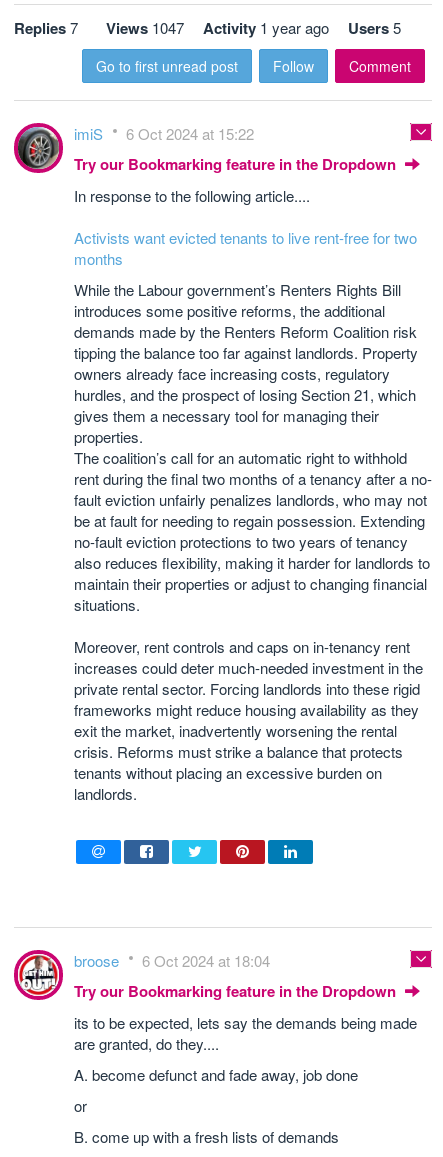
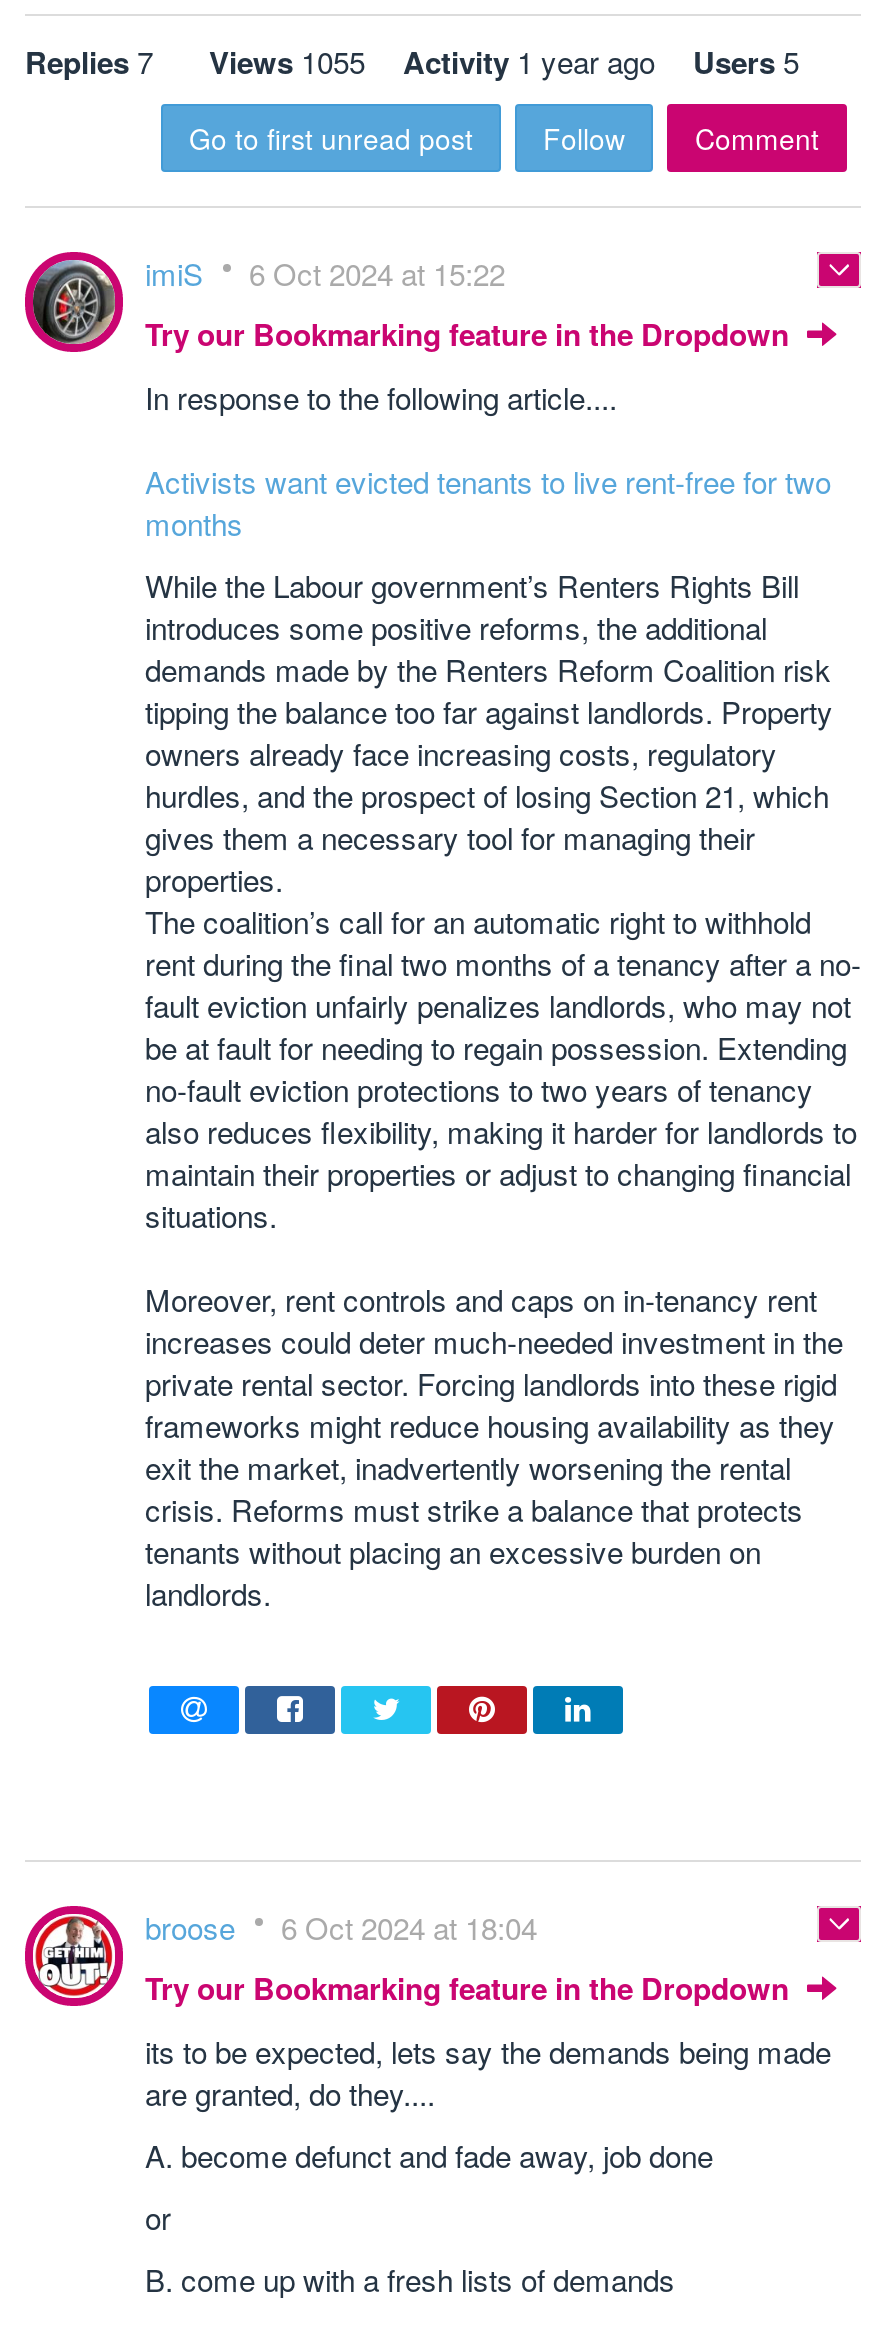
[14,17,401,39] Replies 7 Views 1047 Activity 1 year ago Users 5 -> [25,40,799,84] Replies 7 Views 1055 Activity 1 year ago Users 5

